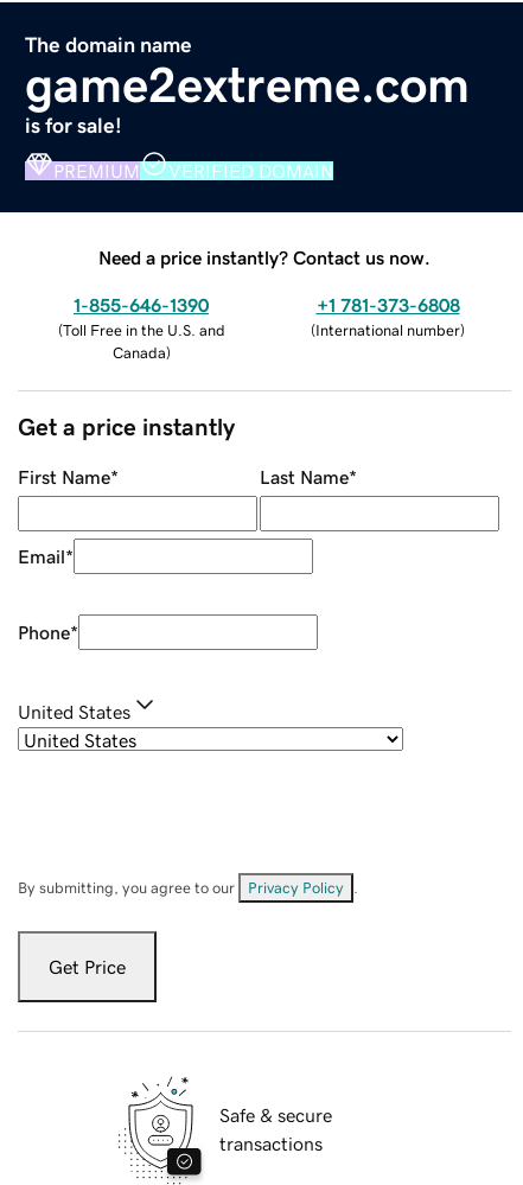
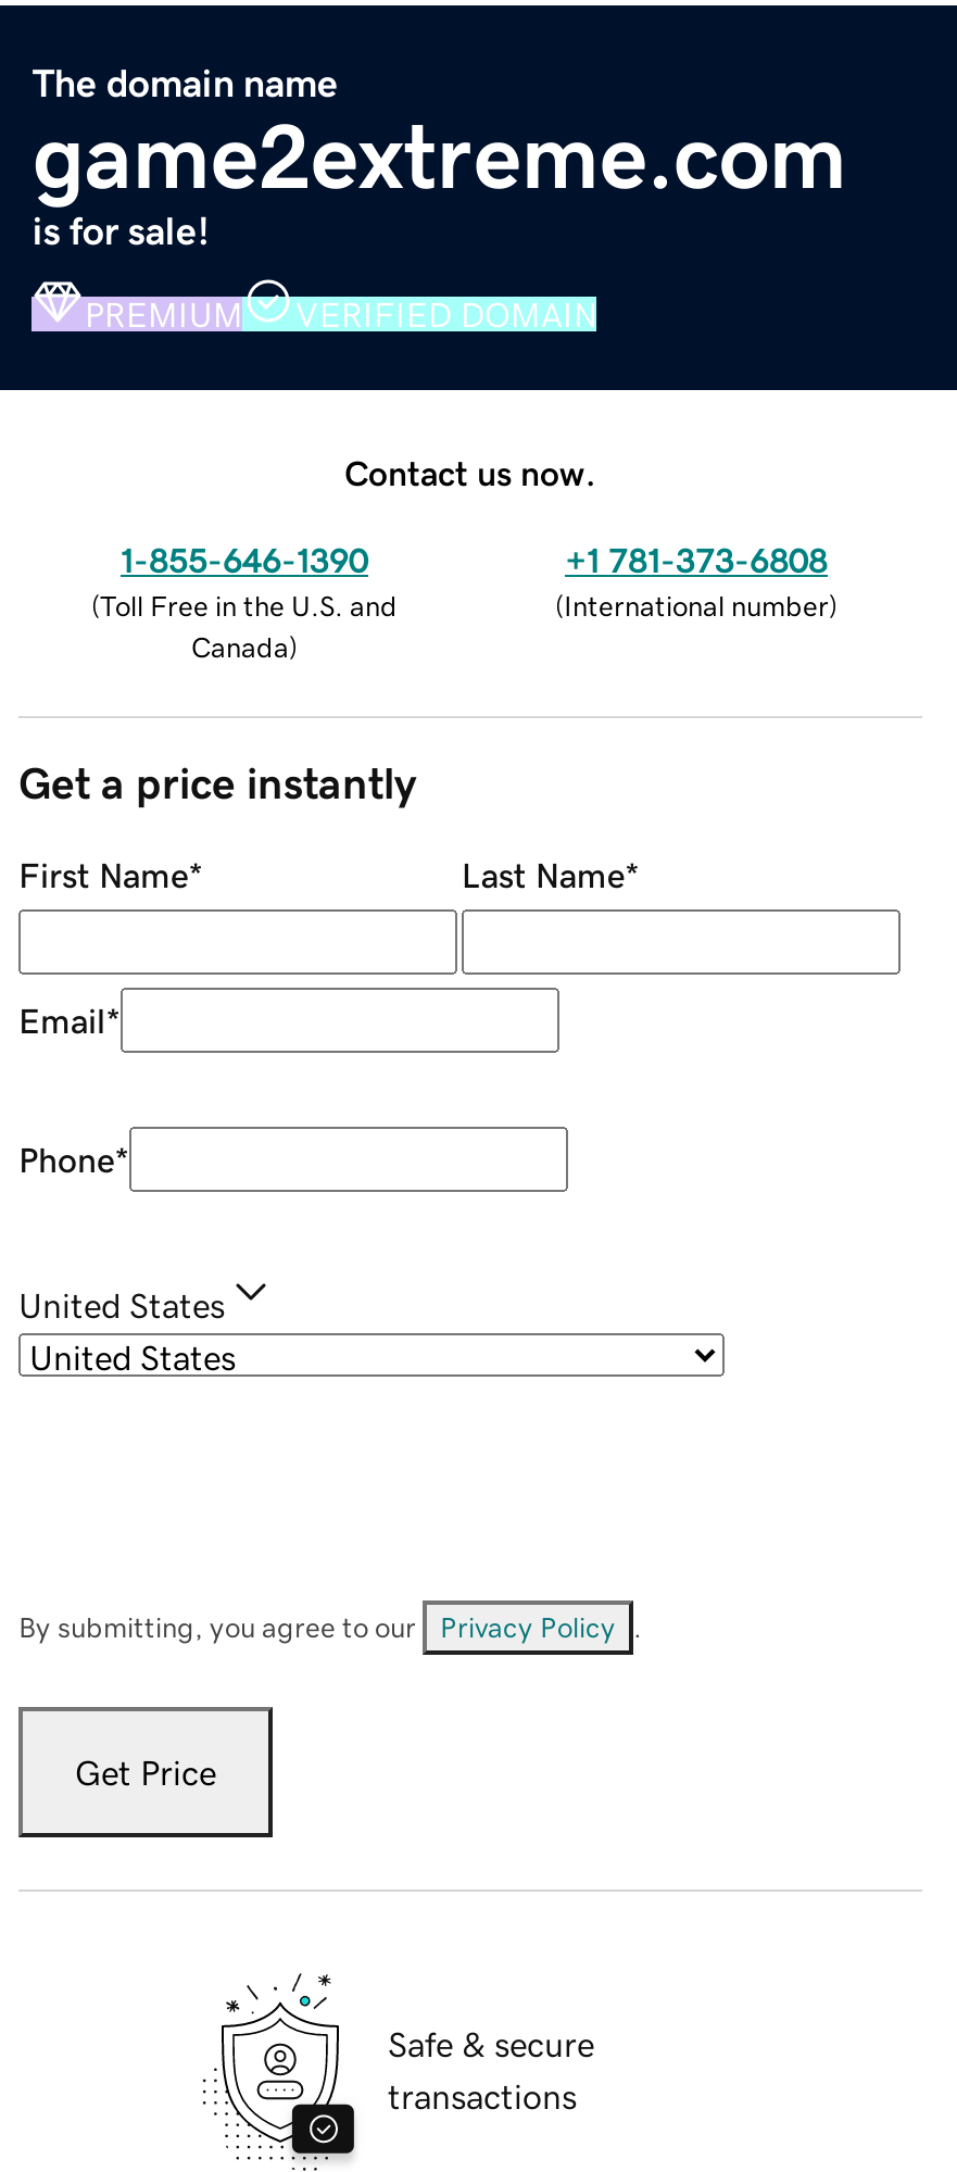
[98,247,430,266] Need a price instantly? Contact us now. -> [344,454,596,489] Contact us now.

